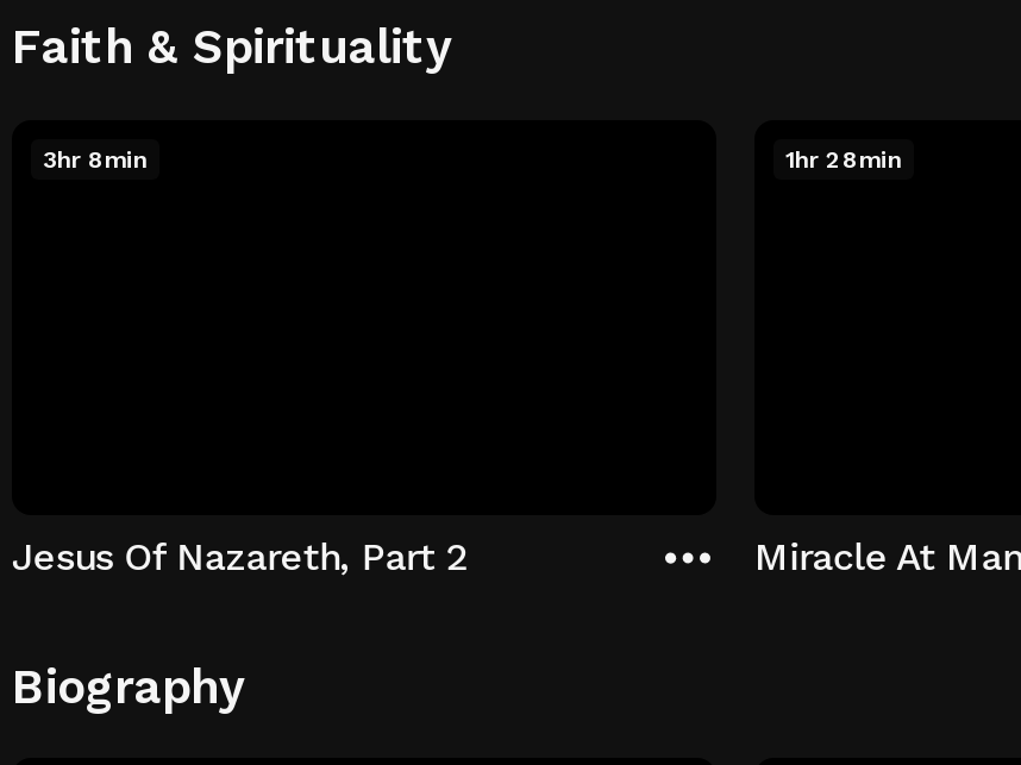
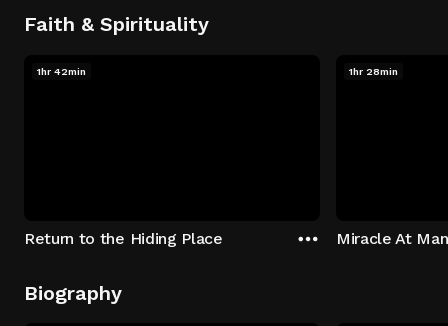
[43,145,148,171] 3hr 8min -> [37,65,86,76] 1hr 42min
[12,534,466,579] Jesus Of Nazareth, Part 2 -> [24,229,223,248] Return to the Hiding Place

